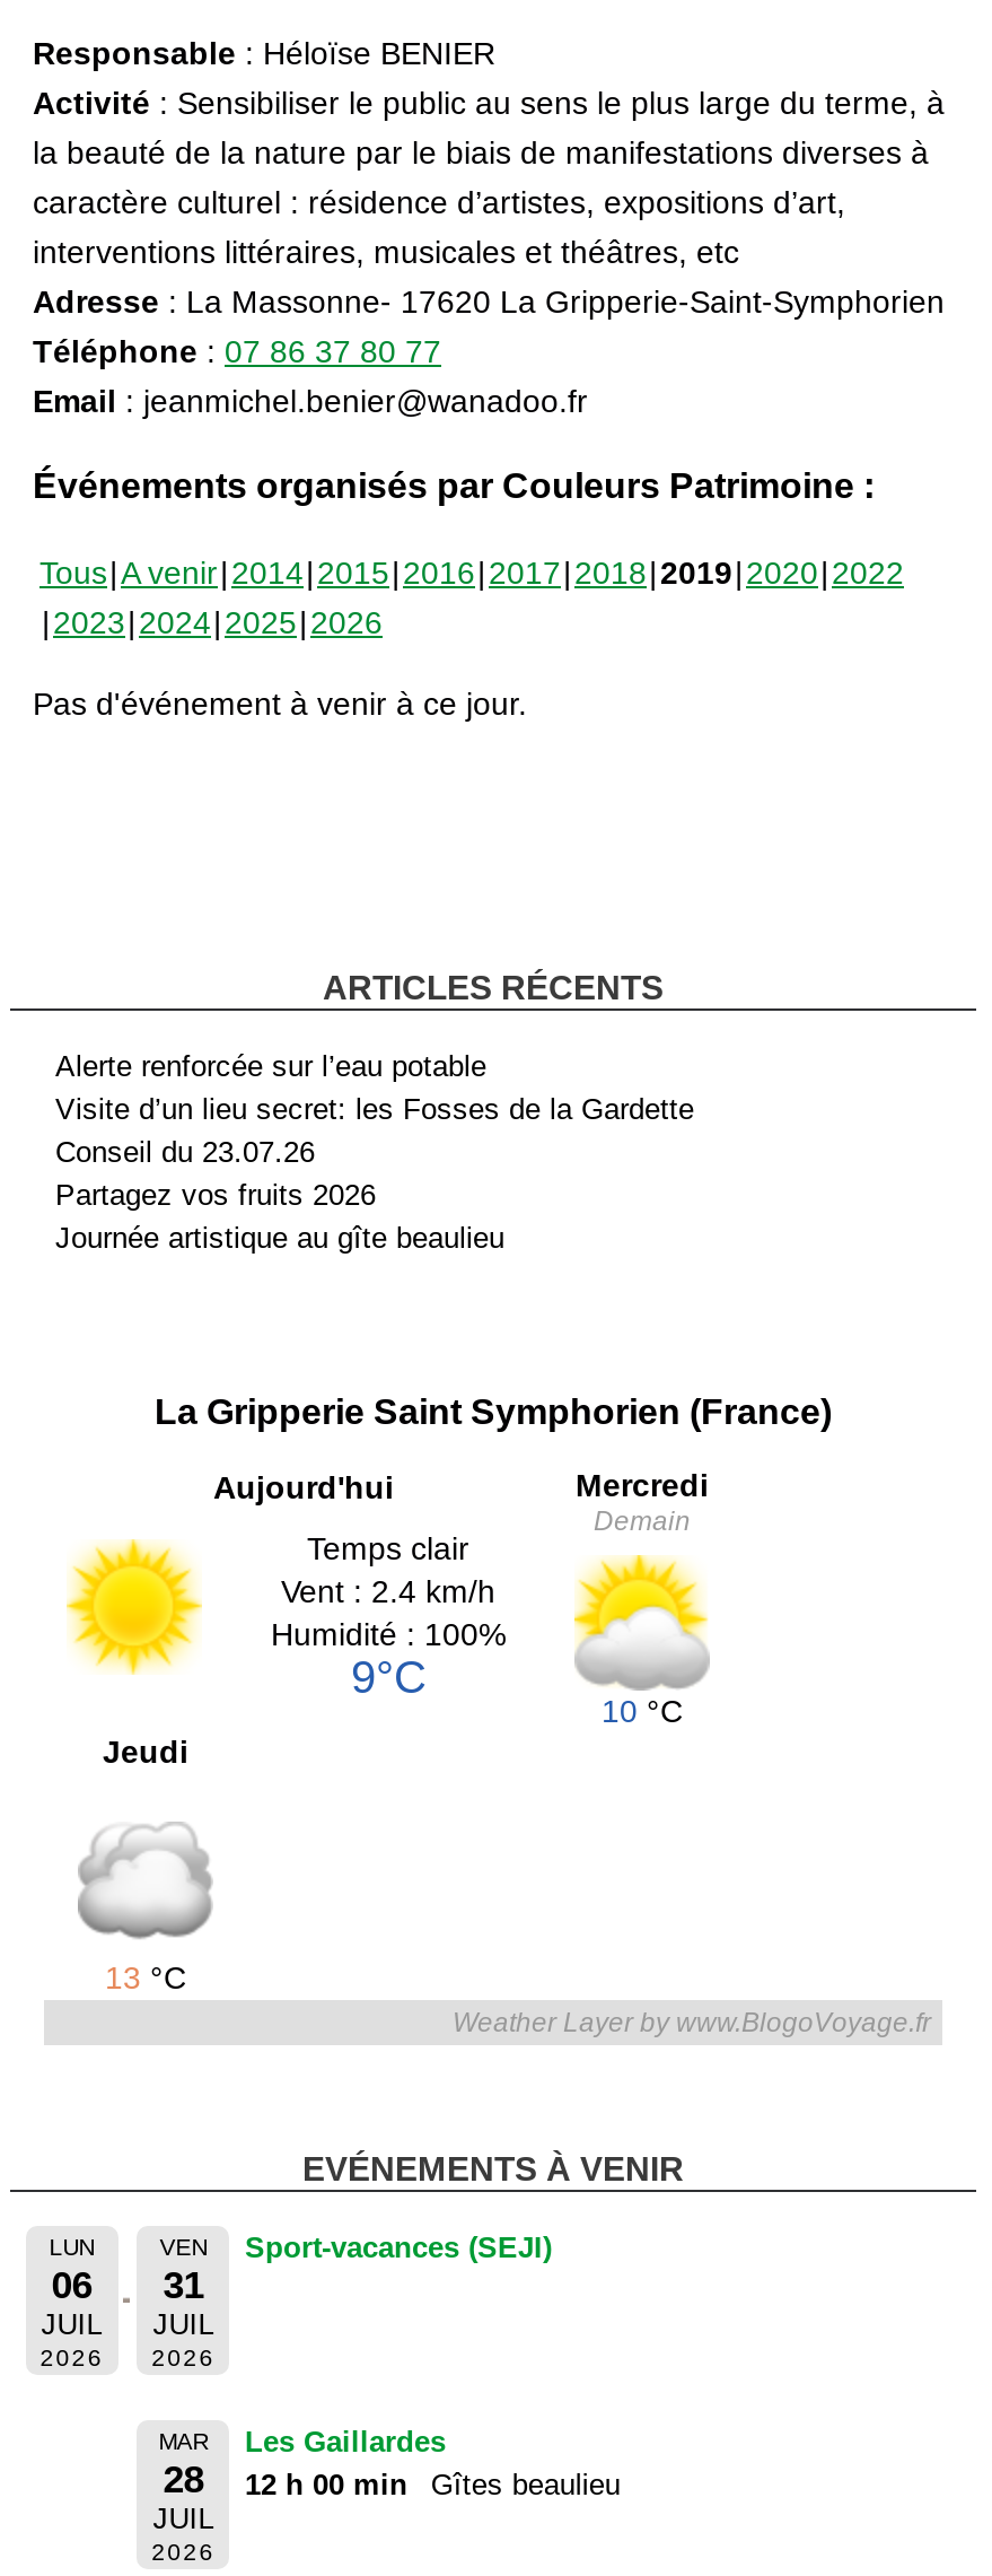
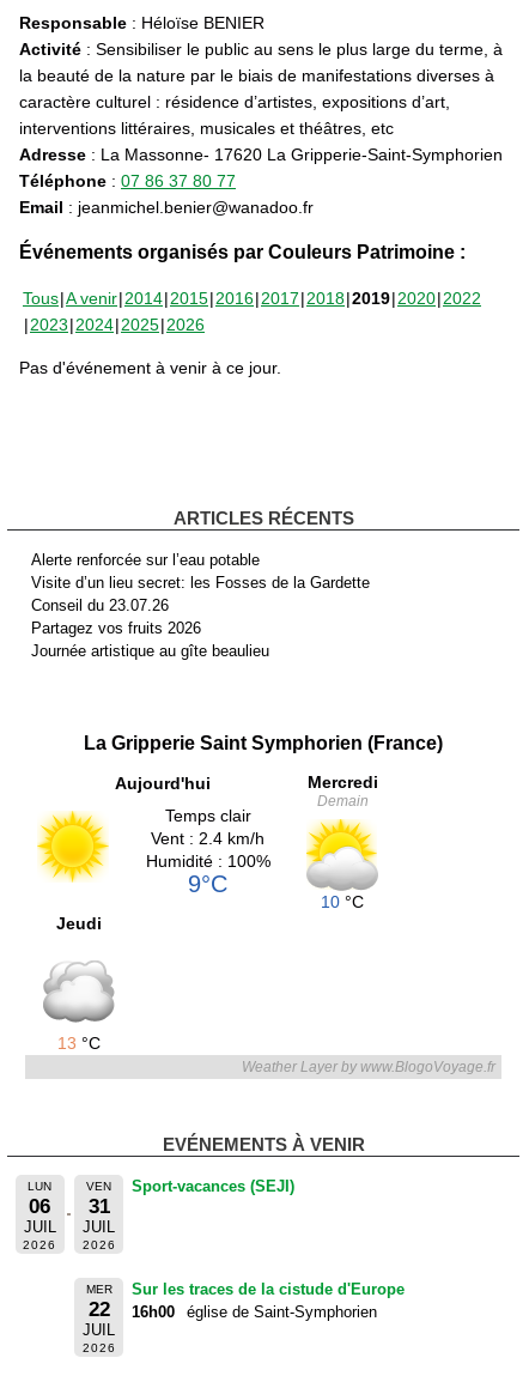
[158,2429,208,2501] MAR | 28 -> [86,1282,112,1321] MER | 22
[245,2424,620,2501] Les Gaillardes | 12 h 00 min | Gîtes beaulieu -> [132,1280,405,1321] Sur les traces de la cistude d'Europe | 16h00 | église de Saint-Symphorien

